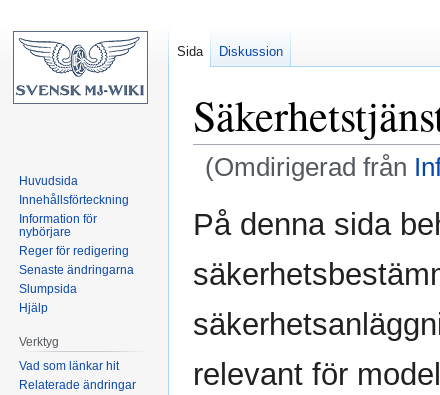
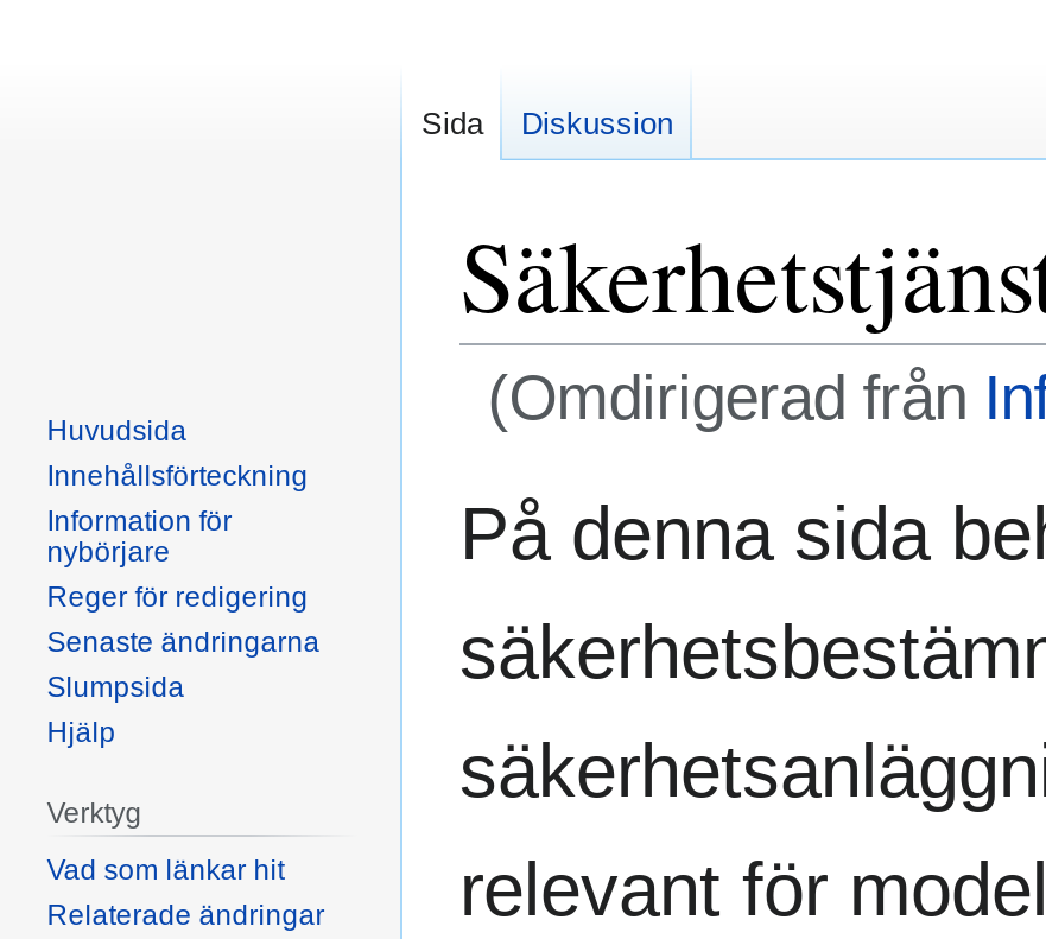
[12,30,149,105] [image] -> none

